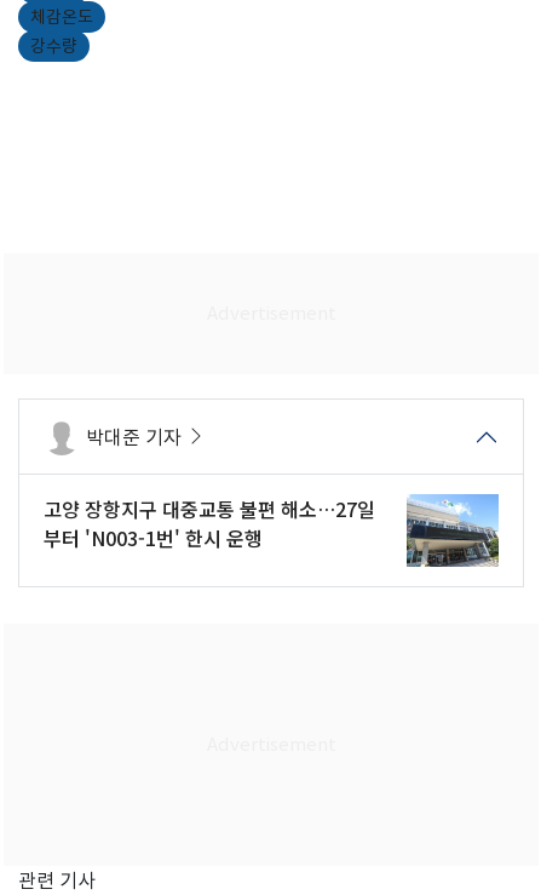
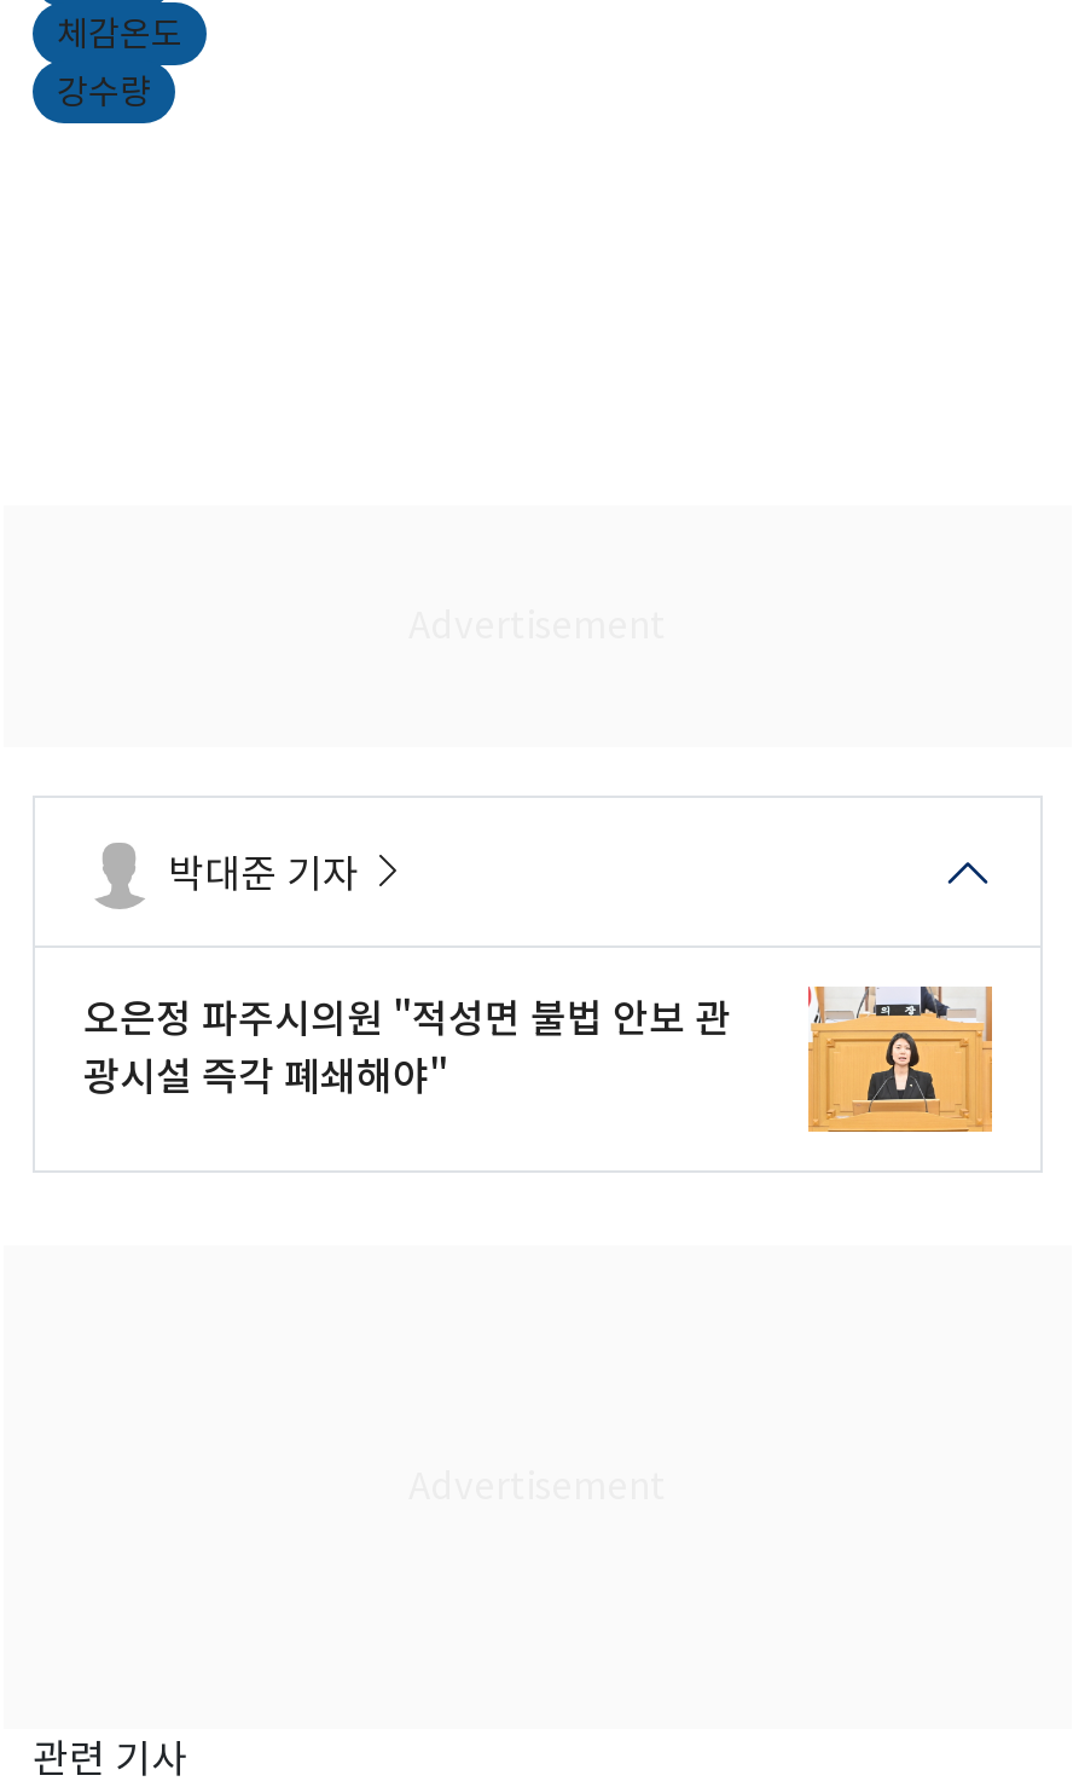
[44,493,500,568] [image] | 고양 장항지구 대중교통 불편 해소…27일 | 부터 'N003-1번' 한시 운행 -> [83,984,994,1134] [image] | 오은정 파주시의원 "적성면 불법 안보 관 | 광시설 즉각 폐쇄해야"

